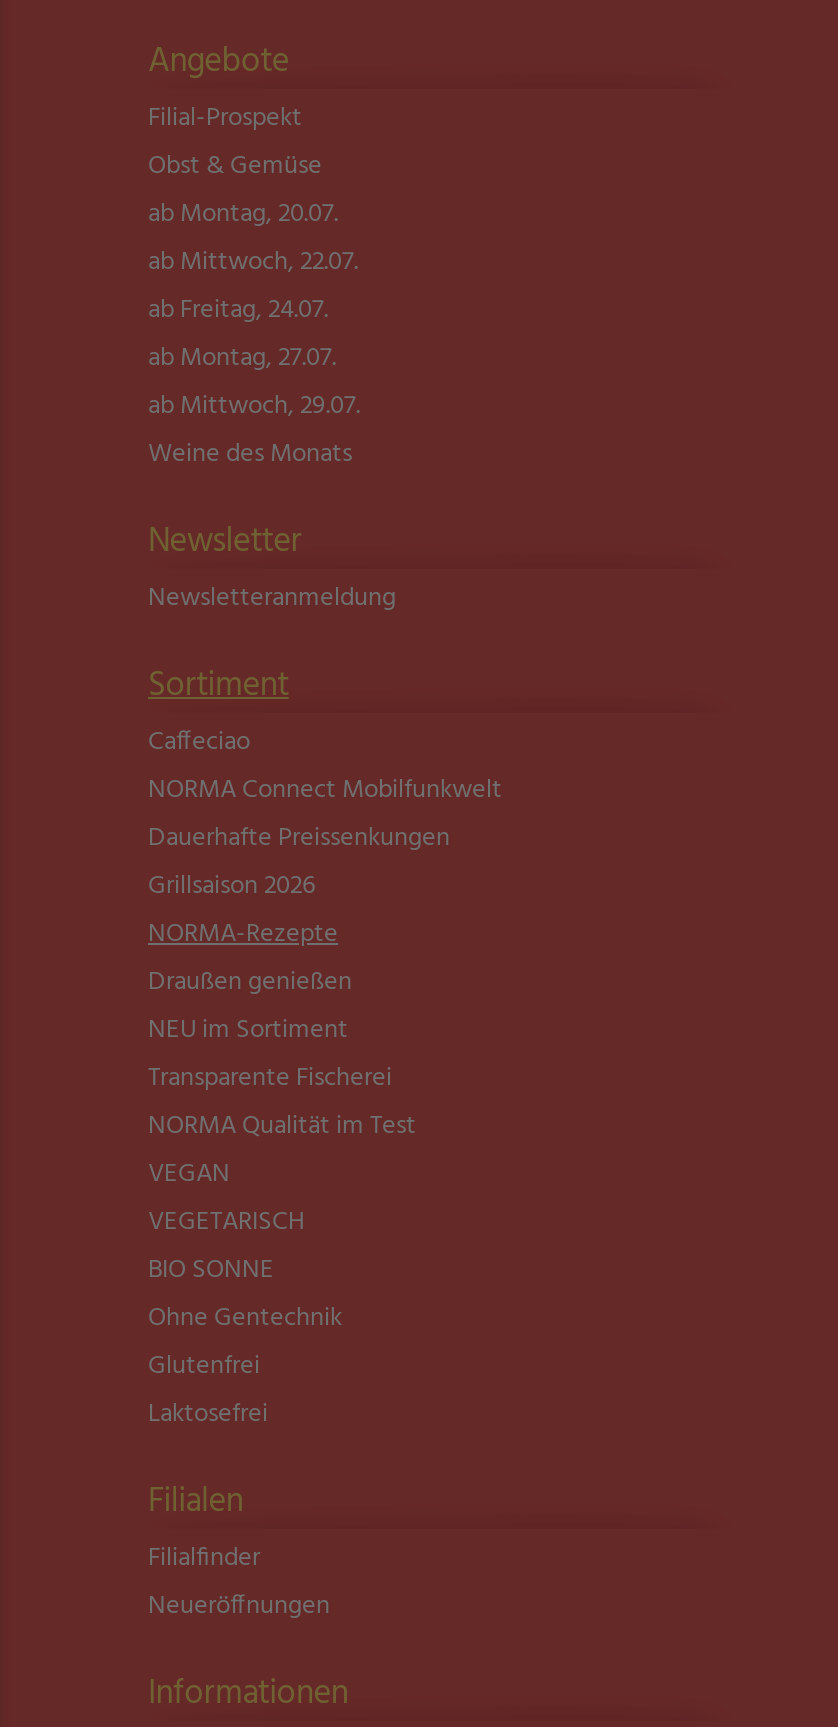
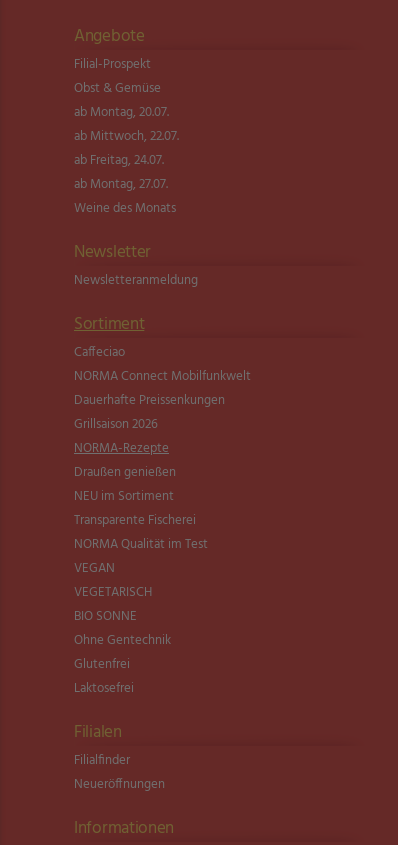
[148,385,360,427] ab Mittwoch, 29.07. -> none

